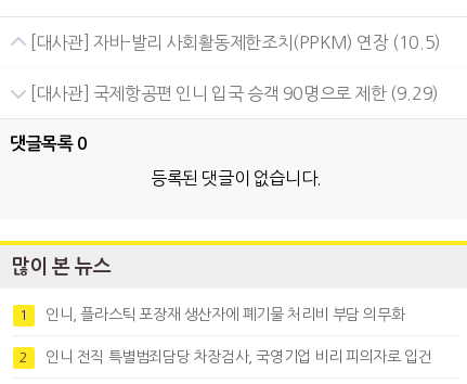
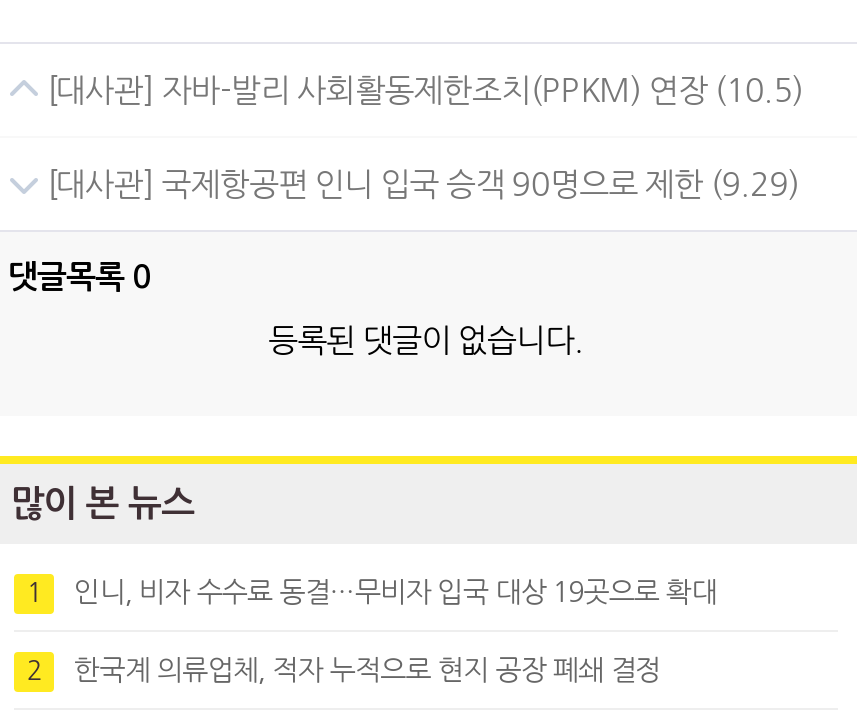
[46,307,404,322] 인니, 플라스틱 포장재 생산자에 폐기물 처리비 부담 의무화 -> [74,579,716,607] 인니, 비자 수수료 동결…무비자 입국 대상 19곳으로 확대
[46,350,432,365] 인니 전직 특별범죄담당 차장검사, 국영기업 비리 피의자로 입건 -> [74,657,661,685] 한국계 의류업체, 적자 누적으로 현지 공장 폐쇄 결정

